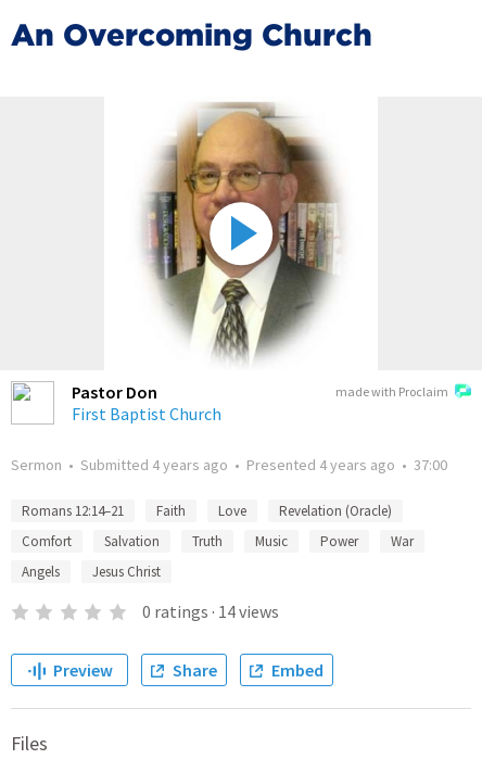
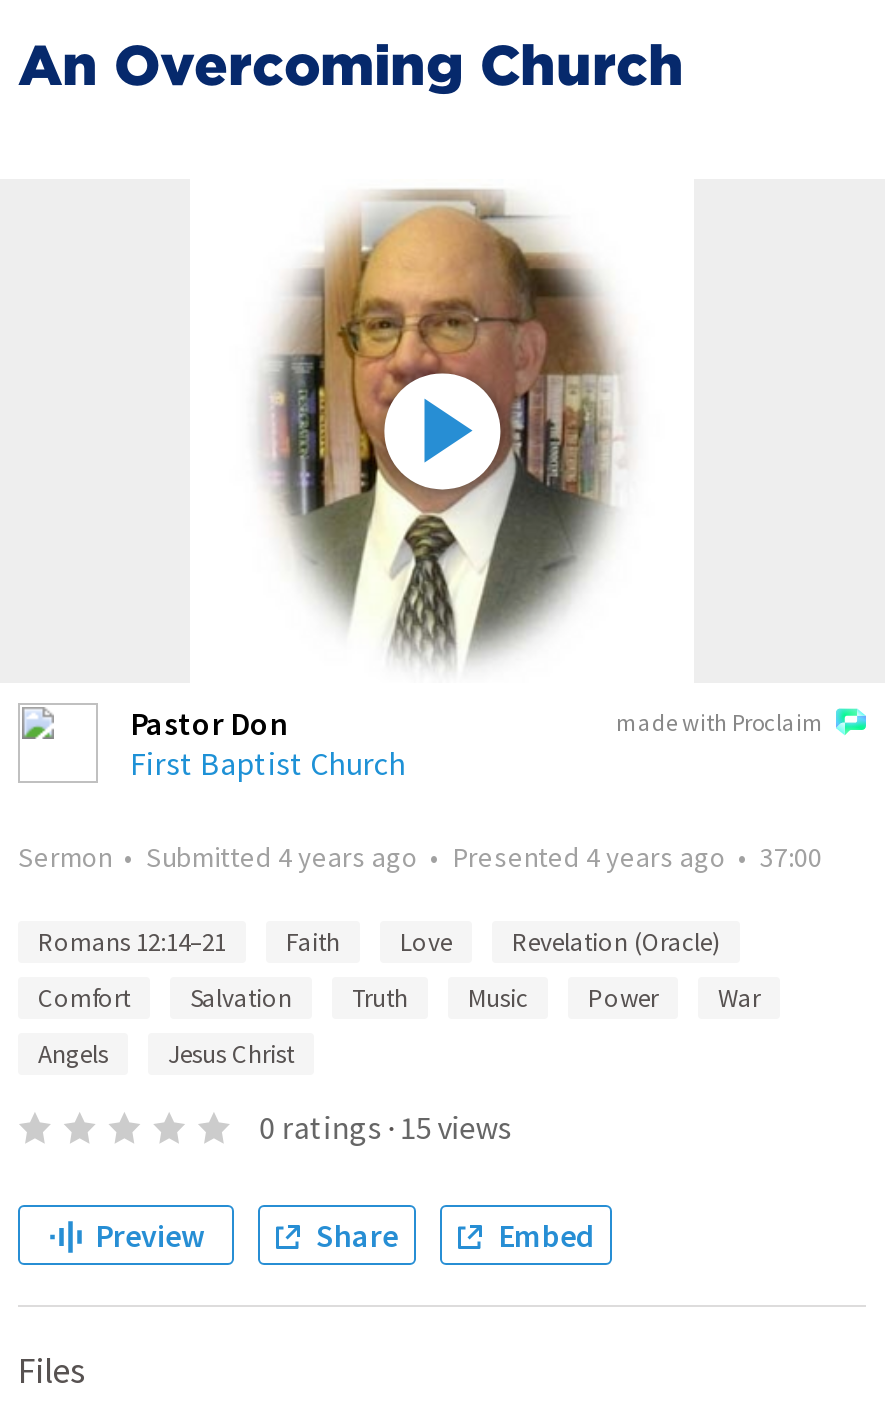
[142,600,279,622] 0 ratings · 14 views -> [259,1107,511,1147] 0 ratings · 15 views

